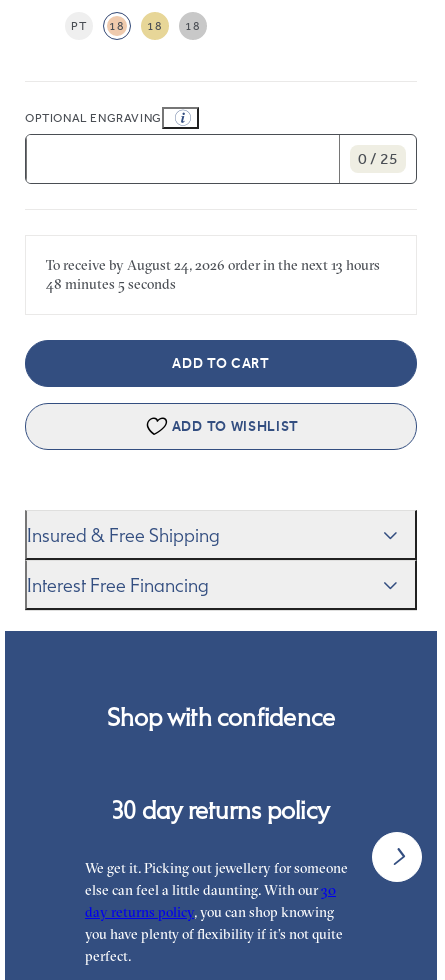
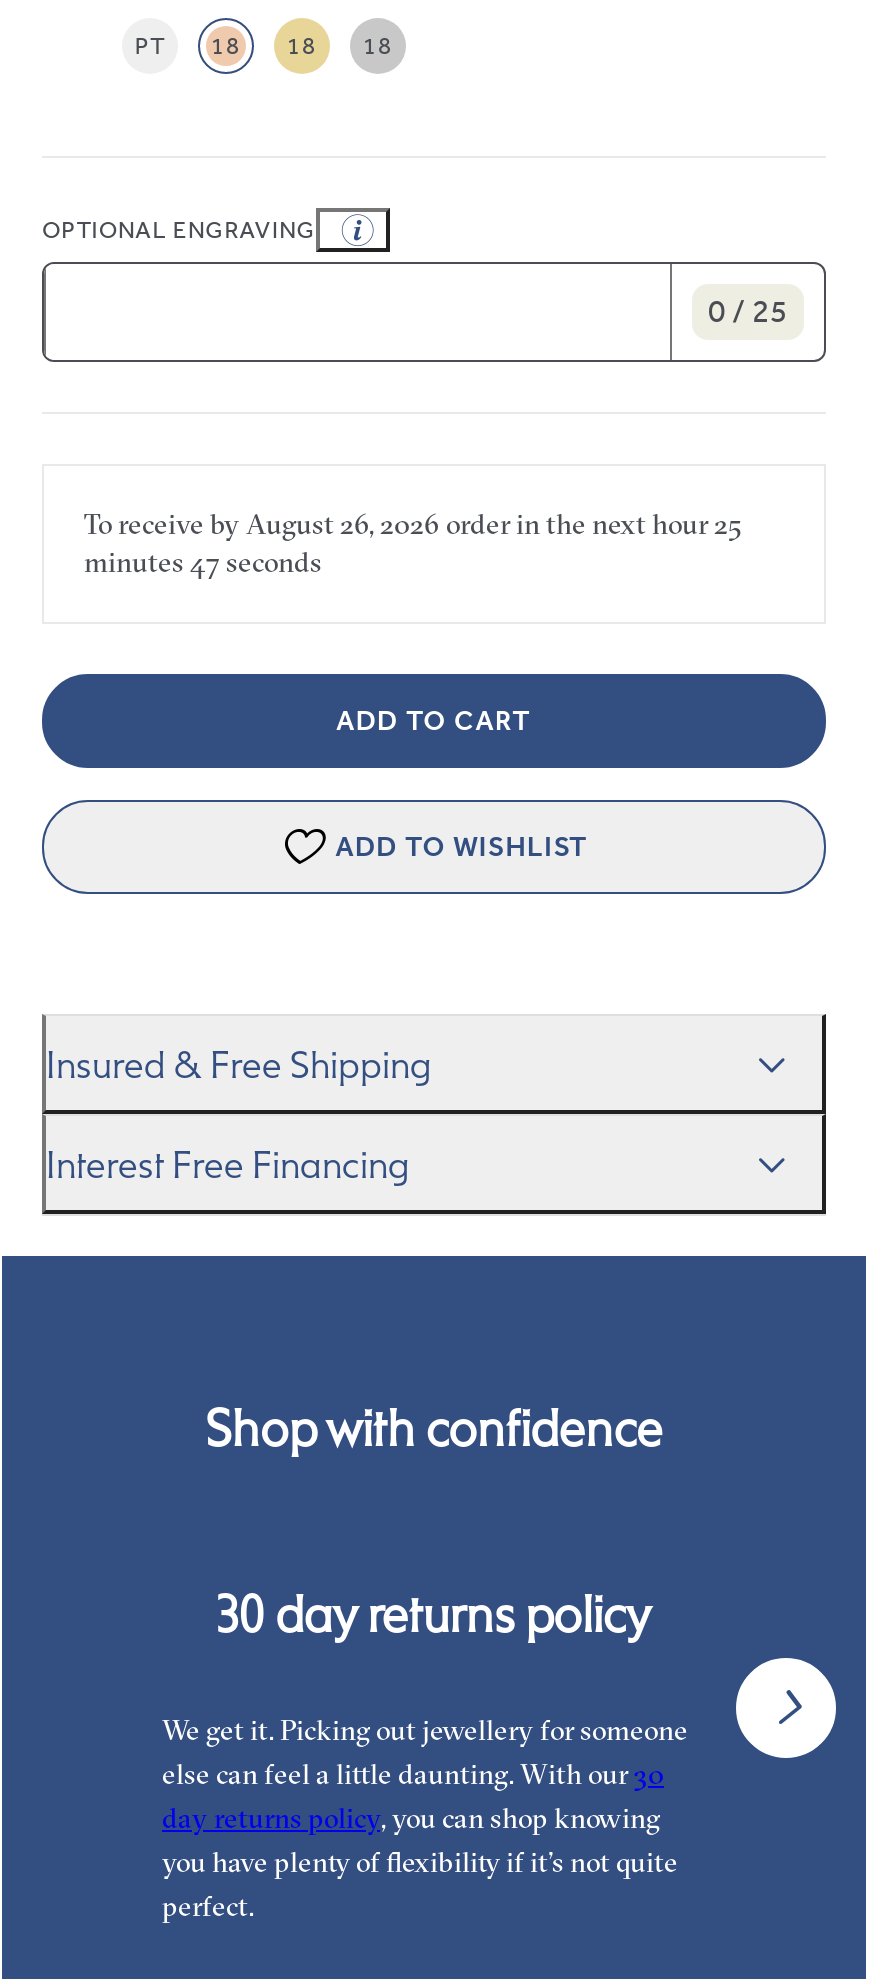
[46,256,380,293] To receive by August 24, 2026 order in the next 13 hours | 48 minutes 5 seconds -> [84,506,742,580] To receive by August 26, 2026 order in the next hour25 | minutes 47 seconds

